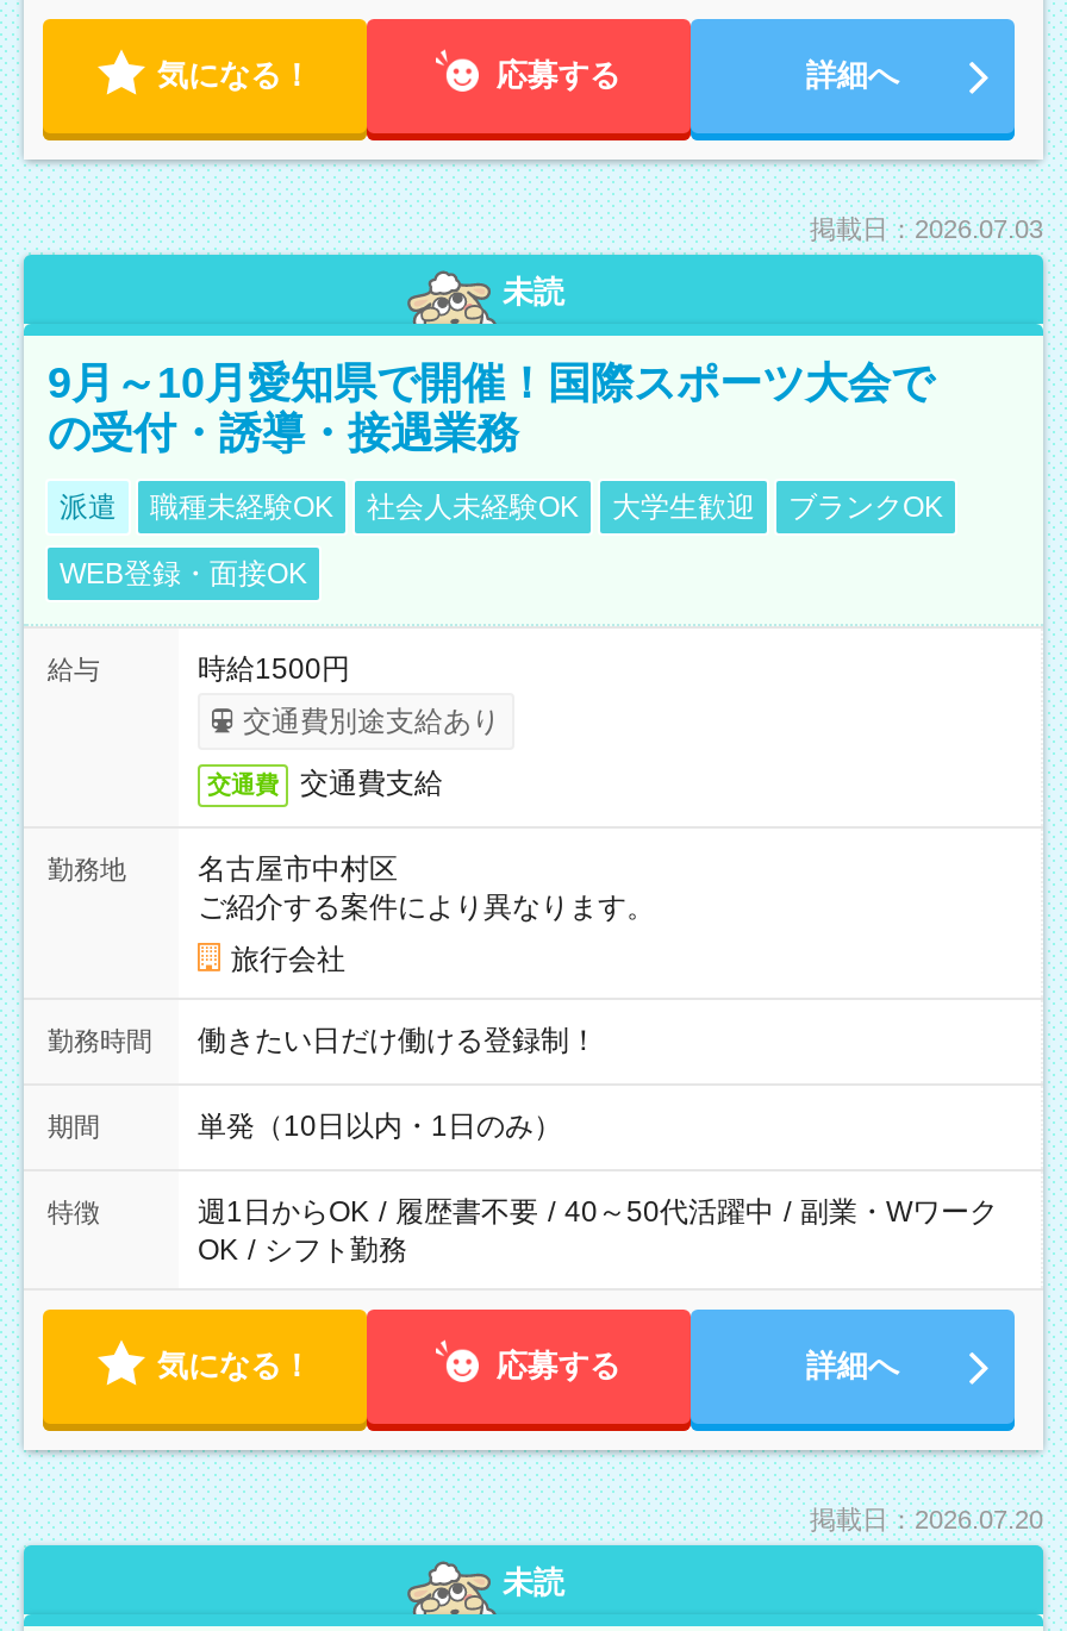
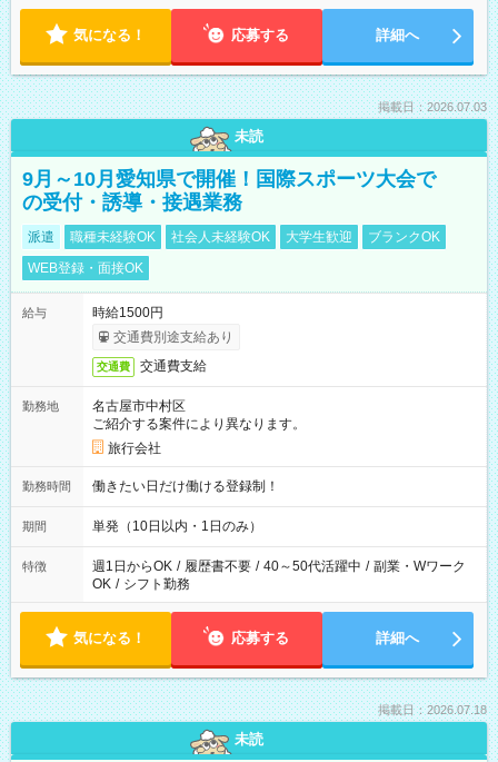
[810,1505,1043,1533] 掲載日：2026.07.20 -> [378,703,487,716] 掲載日：2026.07.18

